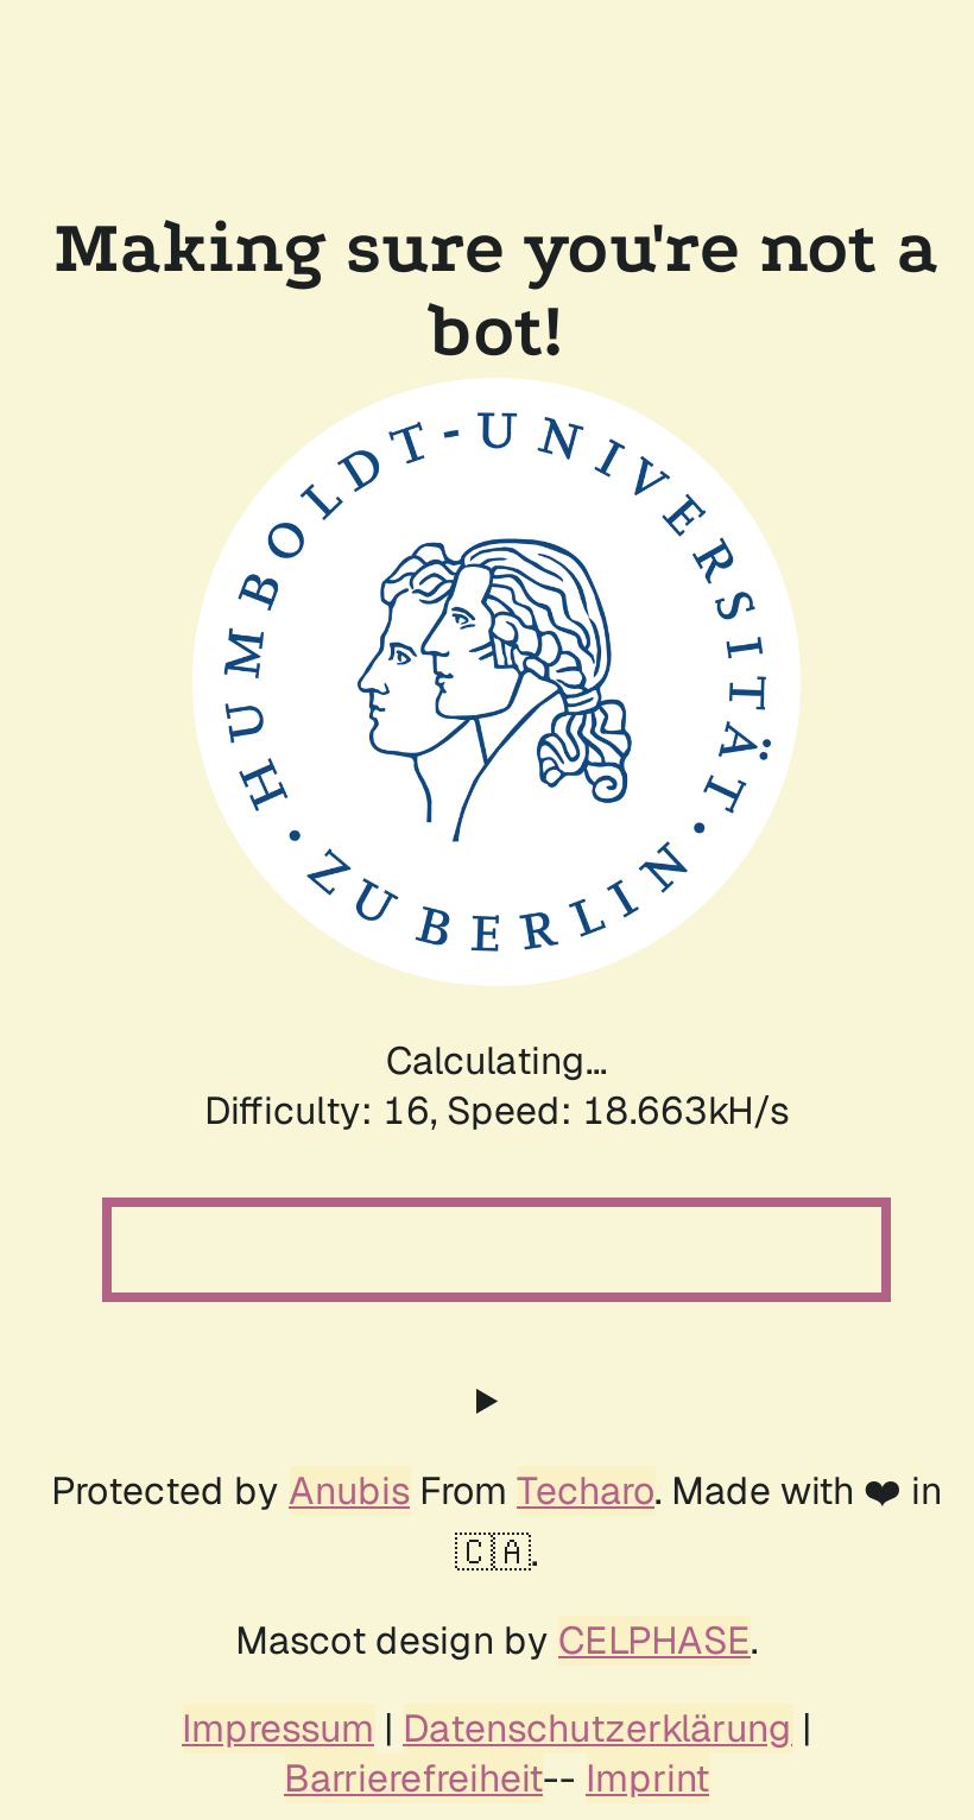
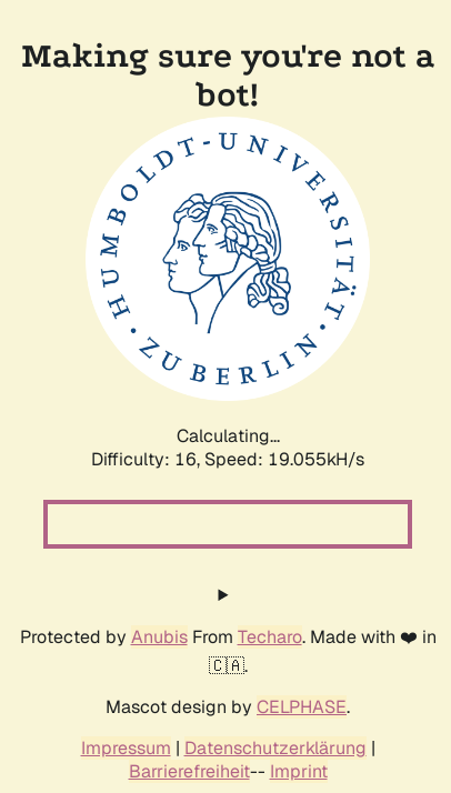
[204,1086,789,1136] Difficulty: 16, Speed: 18.663kH/s -> [91,448,364,471] Difficulty: 16, Speed: 19.055kH/s

